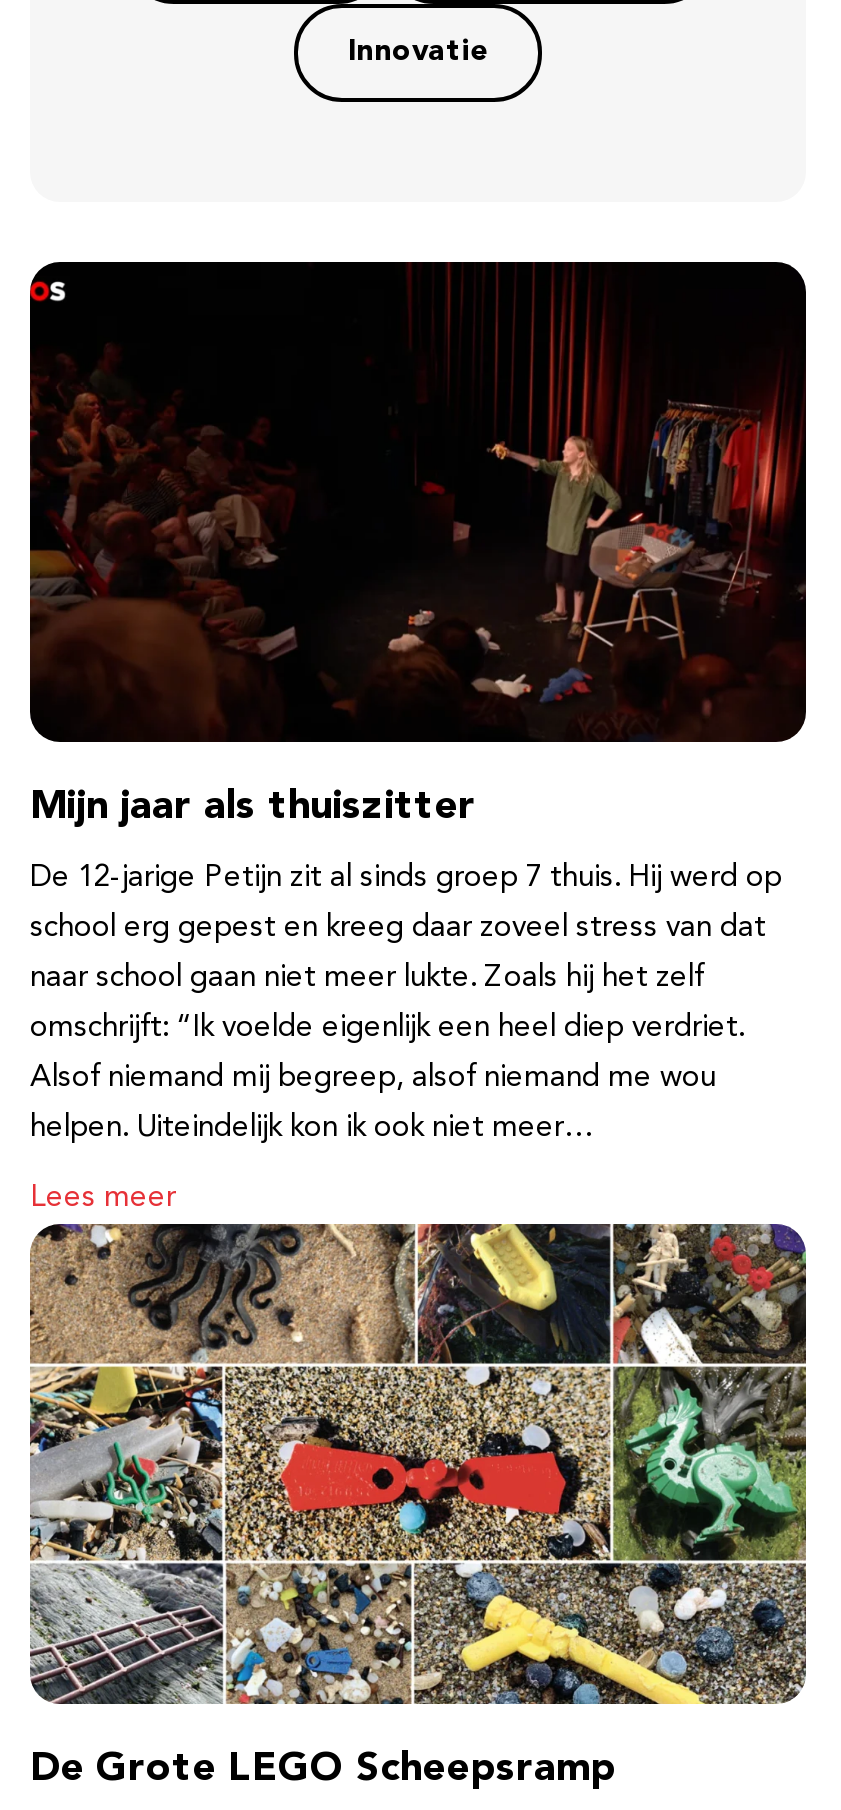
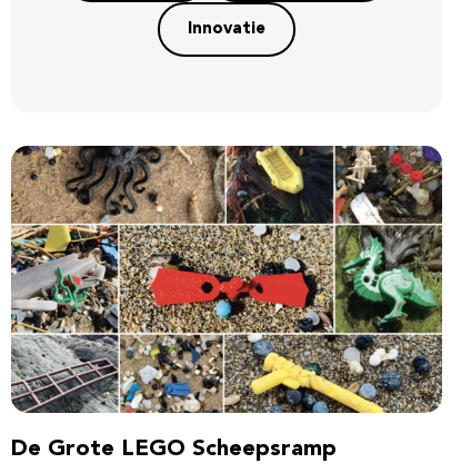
[28,260,808,1214] [image] | Mijn jaar als thuiszitter | De 12-jarige Petijn zit al sinds groep 7 thuis. Hij werd op | school erg gepest en kreeg daar zoveel stress van dat | naar school gaan niet meer lukte. Zoals hij het zelf | omschrijft: “Ik voelde eigenlijk een heel diep verdriet. | Alsof niemand mij begreep, alsof niemand me wou | helpen. Uiteindelijk kon ik ook niet meer… | Lees meer -> none

